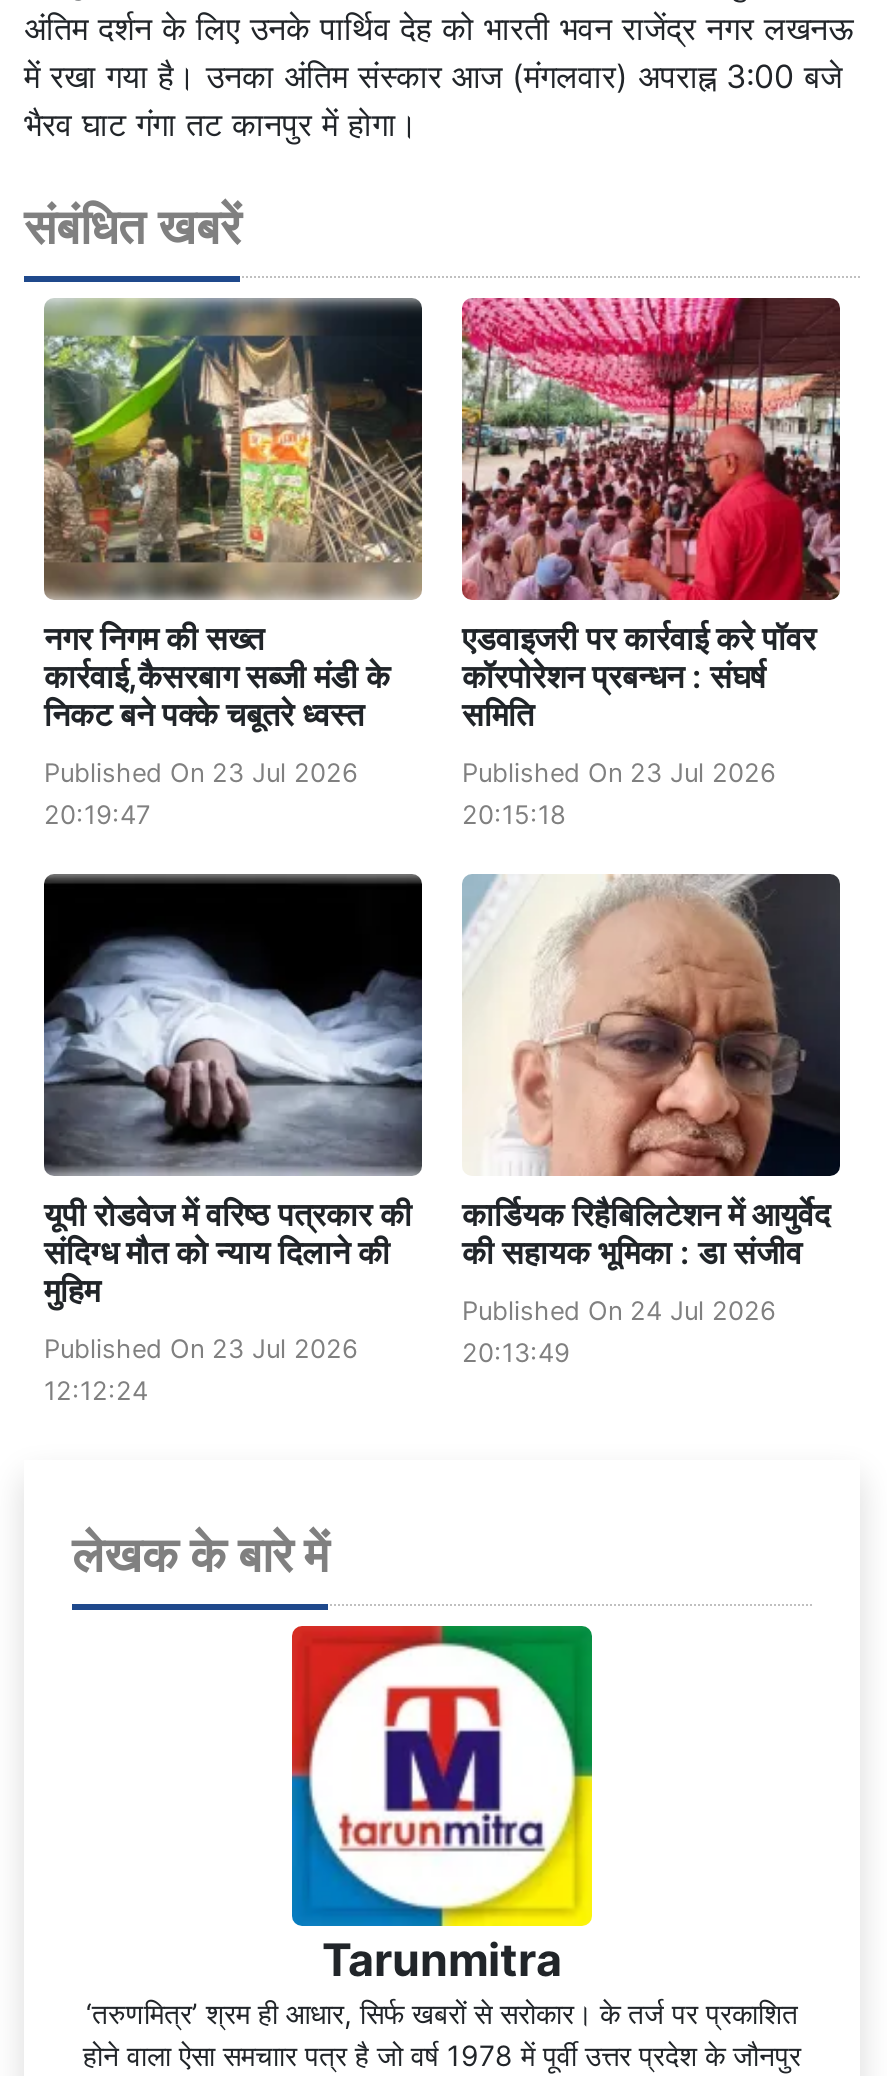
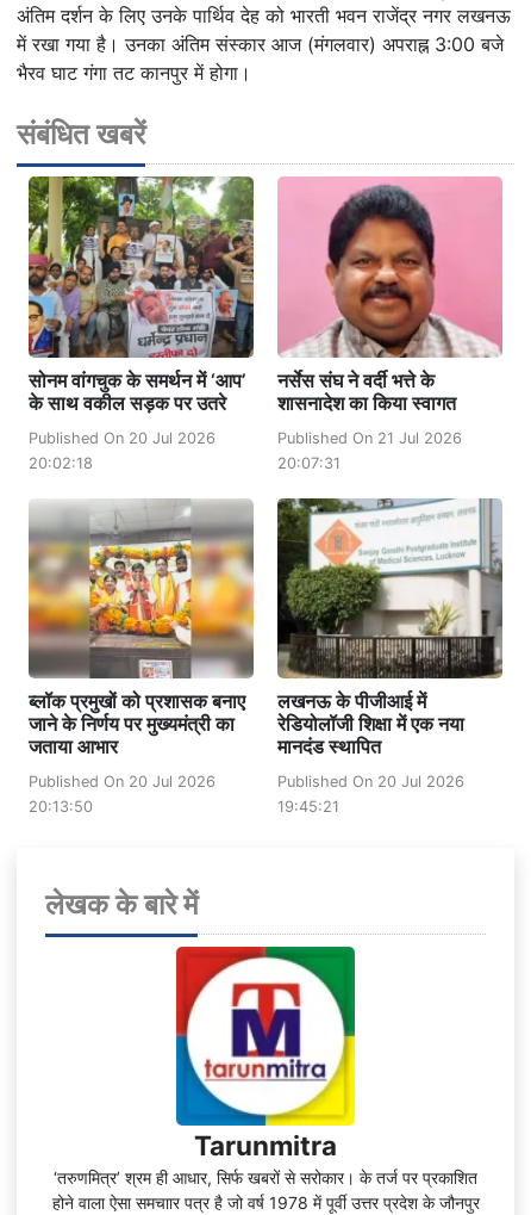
[42,298,424,733] [image] | नगर निगम की सख्त | कार्रवाई,कैसरबाग सब्जी मंडी के | निकट बने पक्के चबूतरे ध्वस्त -> [27,175,255,414] [image] | सोनम वांगचुक के समर्थन में ‘आप’ | के साथ वकील सड़क पर उतरे
[460,296,842,733] [image] | एडवाइजरी पर कार्रवाई करे पॉवर | कॉरपोरेशन प्रबन्धन : संघर्ष | समिति -> [277,176,502,414] [image] | नर्सेस संघ ने वर्दी भत्ते के | शासनादेश का किया स्वागत
[44,757,358,829] Published On 23 Jul 2026 | 20:19:47 -> [29,429,215,472] Published On 20 Jul 2026 | 20:02:18
[462,757,776,829] Published On 23 Jul 2026 | 20:15:18 -> [277,429,462,472] Published On 21 Jul 2026 | 20:07:31
[42,874,424,1310] [image] | यूपी रोडवेज में वरिष्ठ पत्रकार की | संदिग्ध मौत को न्याय दिलाने की | मुहिम -> [27,500,255,758] [image] | ब्लॉक प्रमुखों को प्रशासक बनाए | जाने के निर्णय पर मुख्यमंत्री का | जताया आभार
[462,872,842,1272] [image] | कार्डियक रिहैबिलिटेशन में आयुर्वेद | की सहायक भूमिका : डा संजीव -> [276,498,504,758] [image] | लखनऊ के पीजीआई में | रेडियोलॉजी शिक्षा में एक नया | मानदंड स्थापित
[462,1296,776,1368] Published On 24 Jul 2026 | 20:13:49 -> [277,772,464,815] Published On 20 Jul 2026 | 19:45:21
[44,1334,358,1406] Published On 23 Jul 2026 | 12:12:24 -> [29,772,215,815] Published On 20 Jul 2026 | 20:13:50

